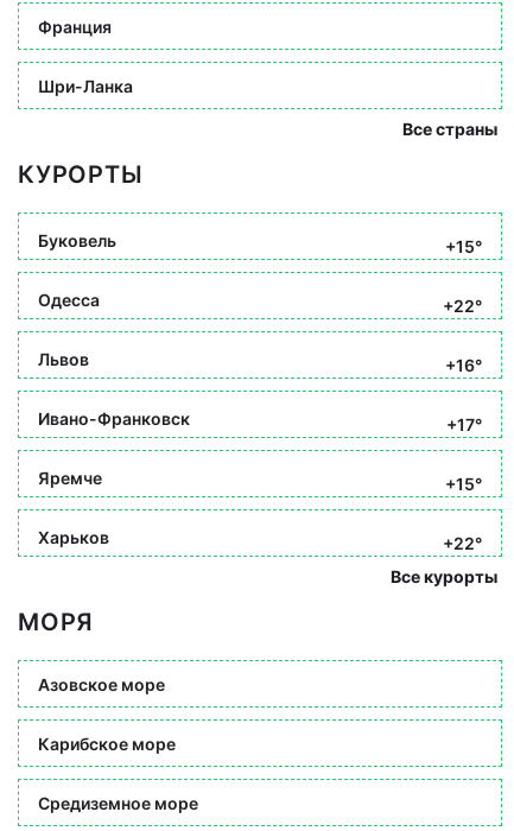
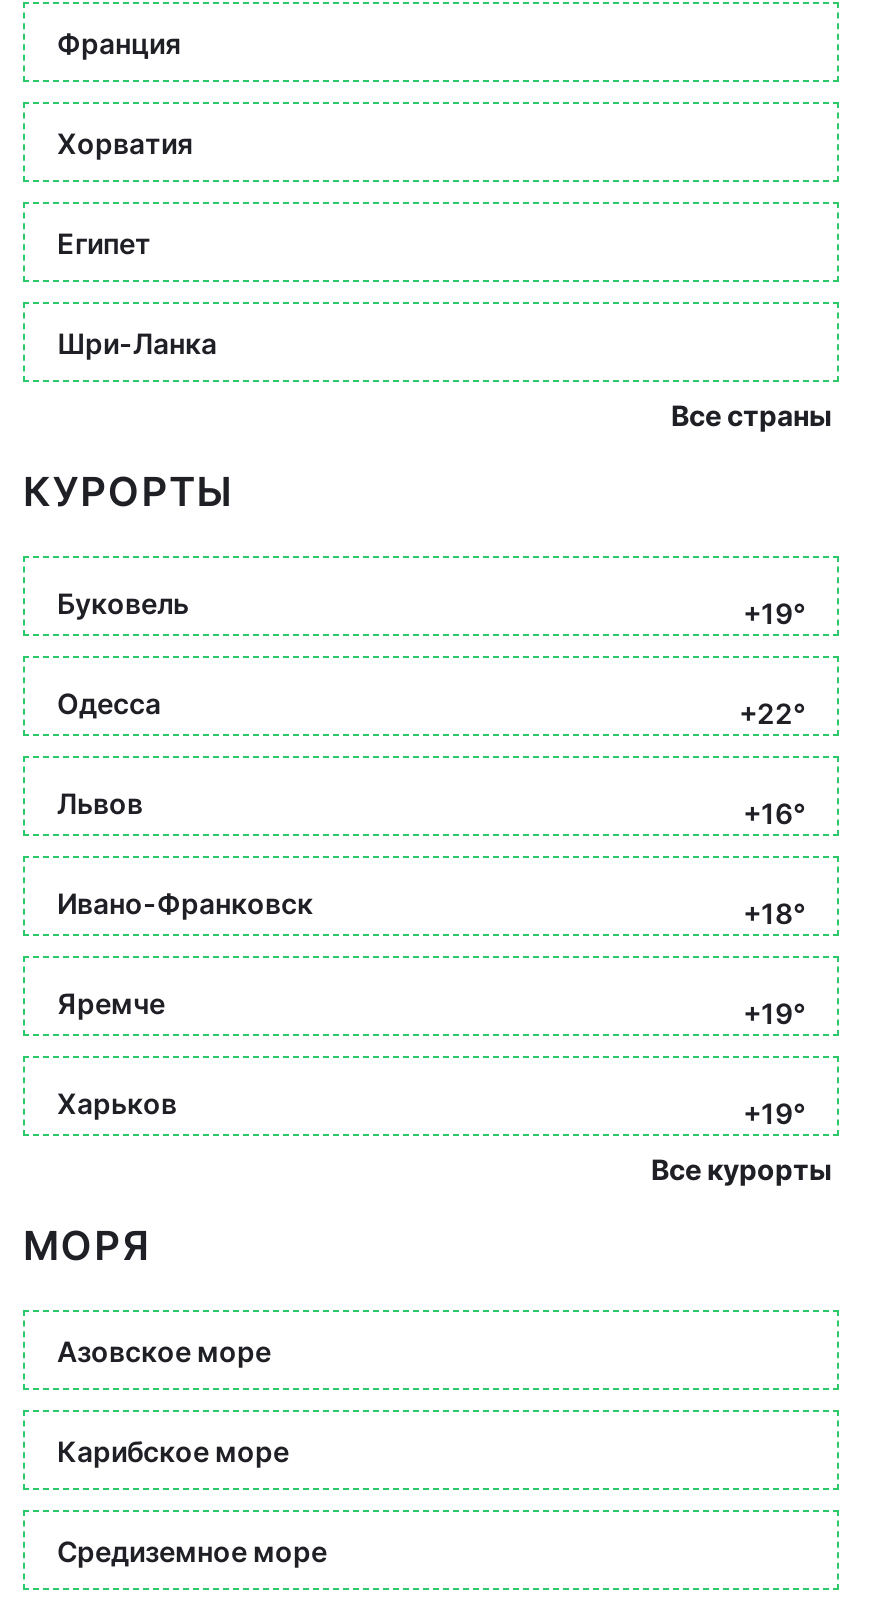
none -> [57,125,193,259] Хорватия | Египет
[445,236,482,256] +15° -> [743,596,805,630] +19°
[446,414,482,434] +17° -> [743,896,805,930] +18°
[445,474,482,494] +15° -> [743,996,805,1030] +19°
[443,533,482,553] +22° -> [743,1096,805,1130] +19°

